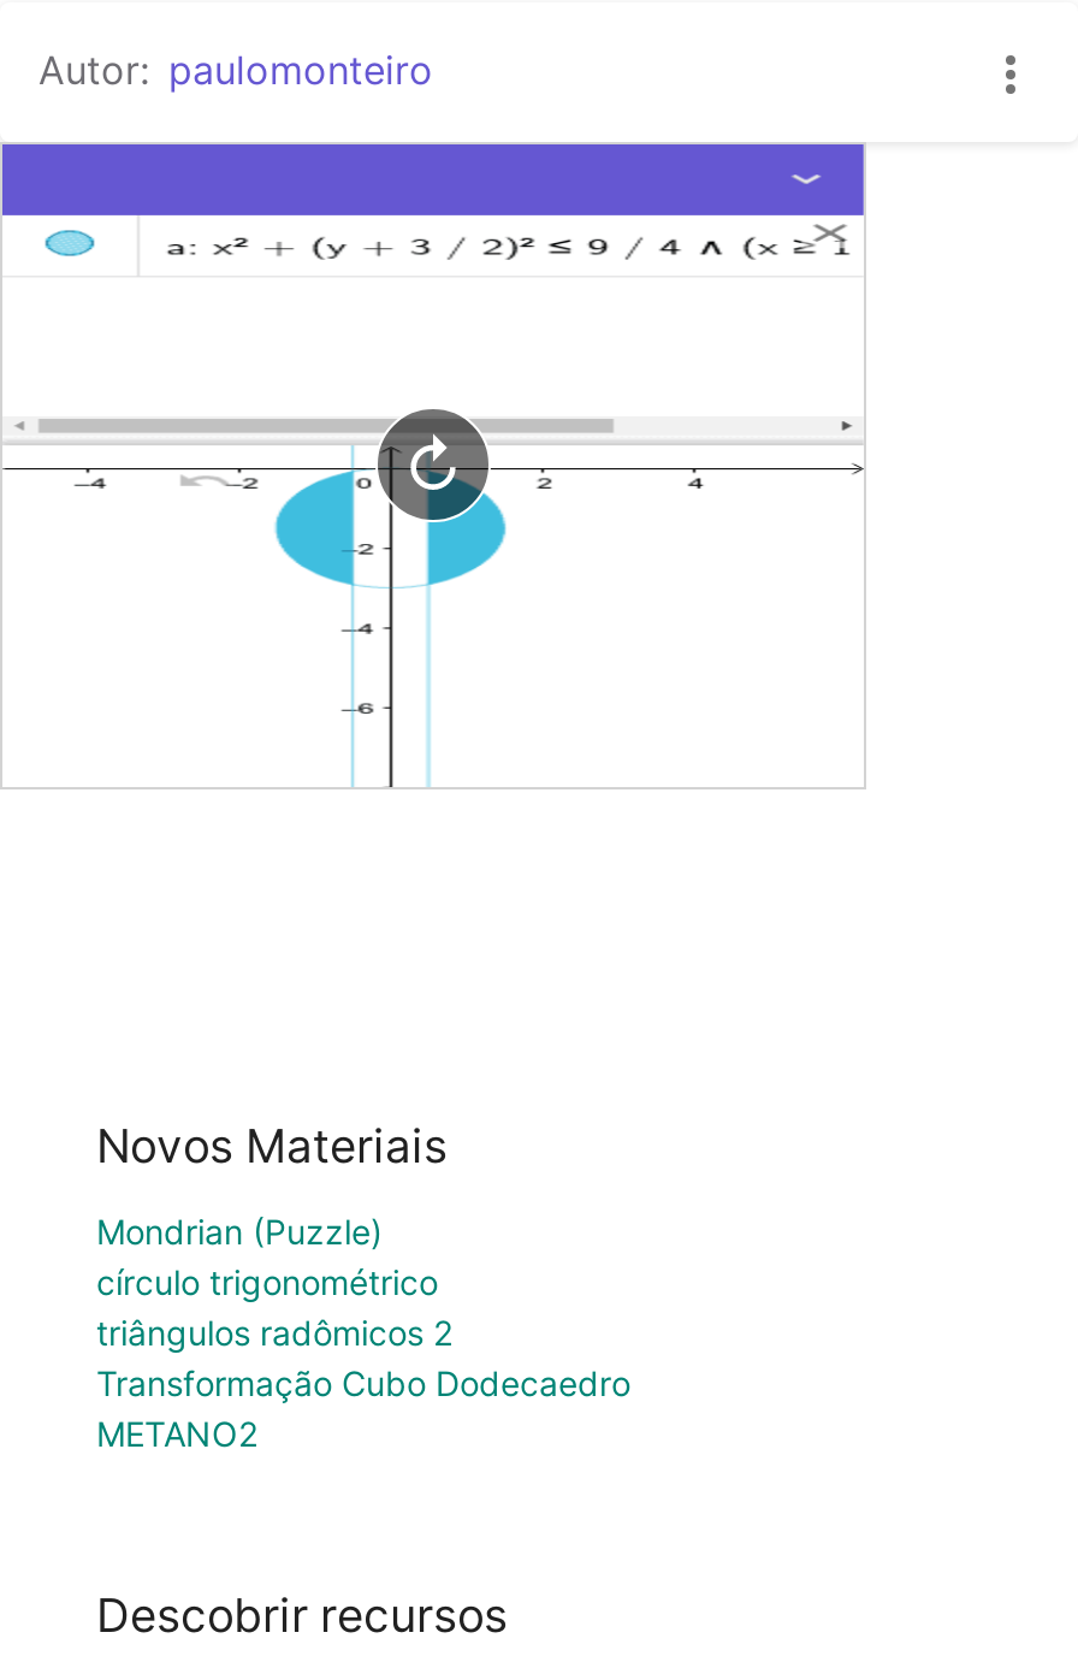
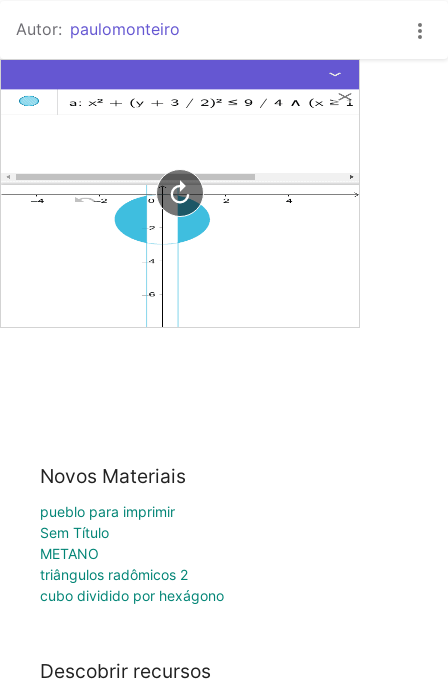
[96,1210,438,1302] Mondrian (Puzzle) | círculo trigonométrico -> [40,503,175,562] pueblo para imprimir | Sem Título | METANO
moved [96,1311,452,1352] -> [40,566,188,583]: triângulos radômicos 2
[96,1362,630,1453] Transformação Cubo Dodecaedro | METANO2 -> [40,587,224,604] cubo dividido por hexágono

